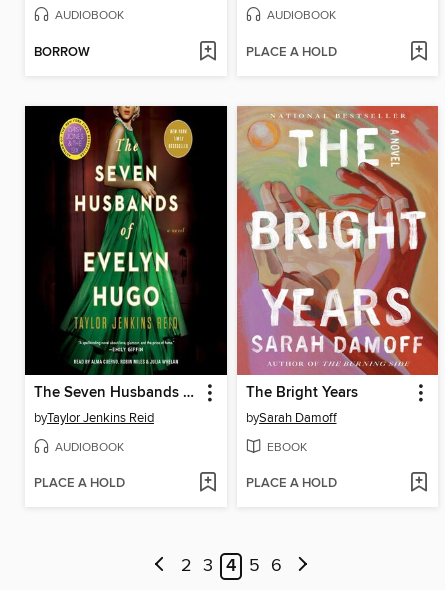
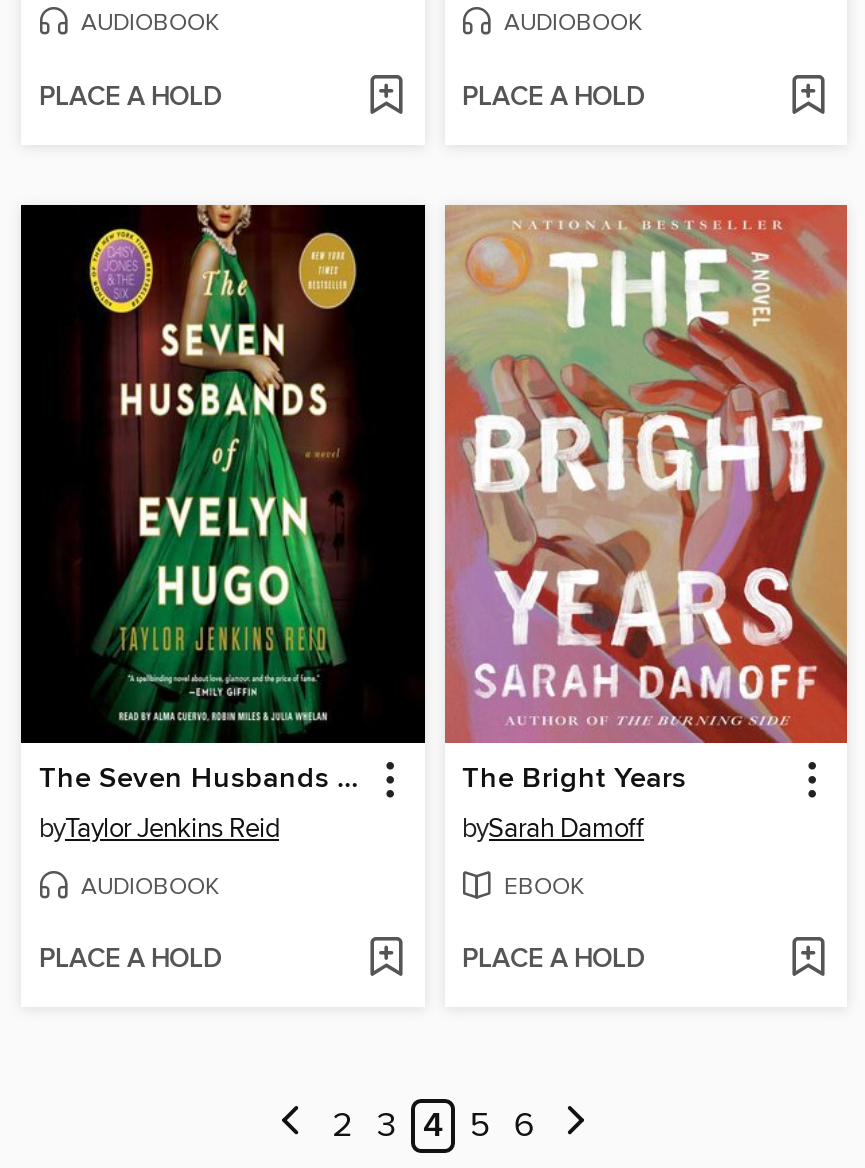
[34,44,90,61] BORROW -> [39,81,221,115] PLACE A HOLD

